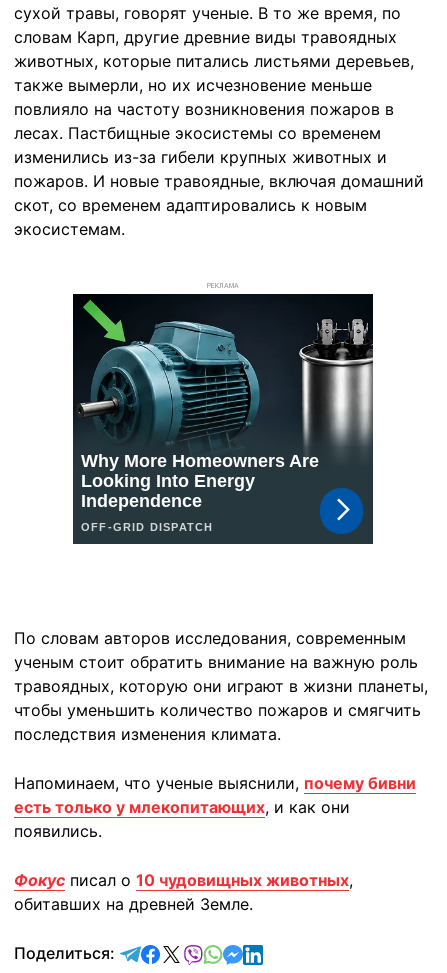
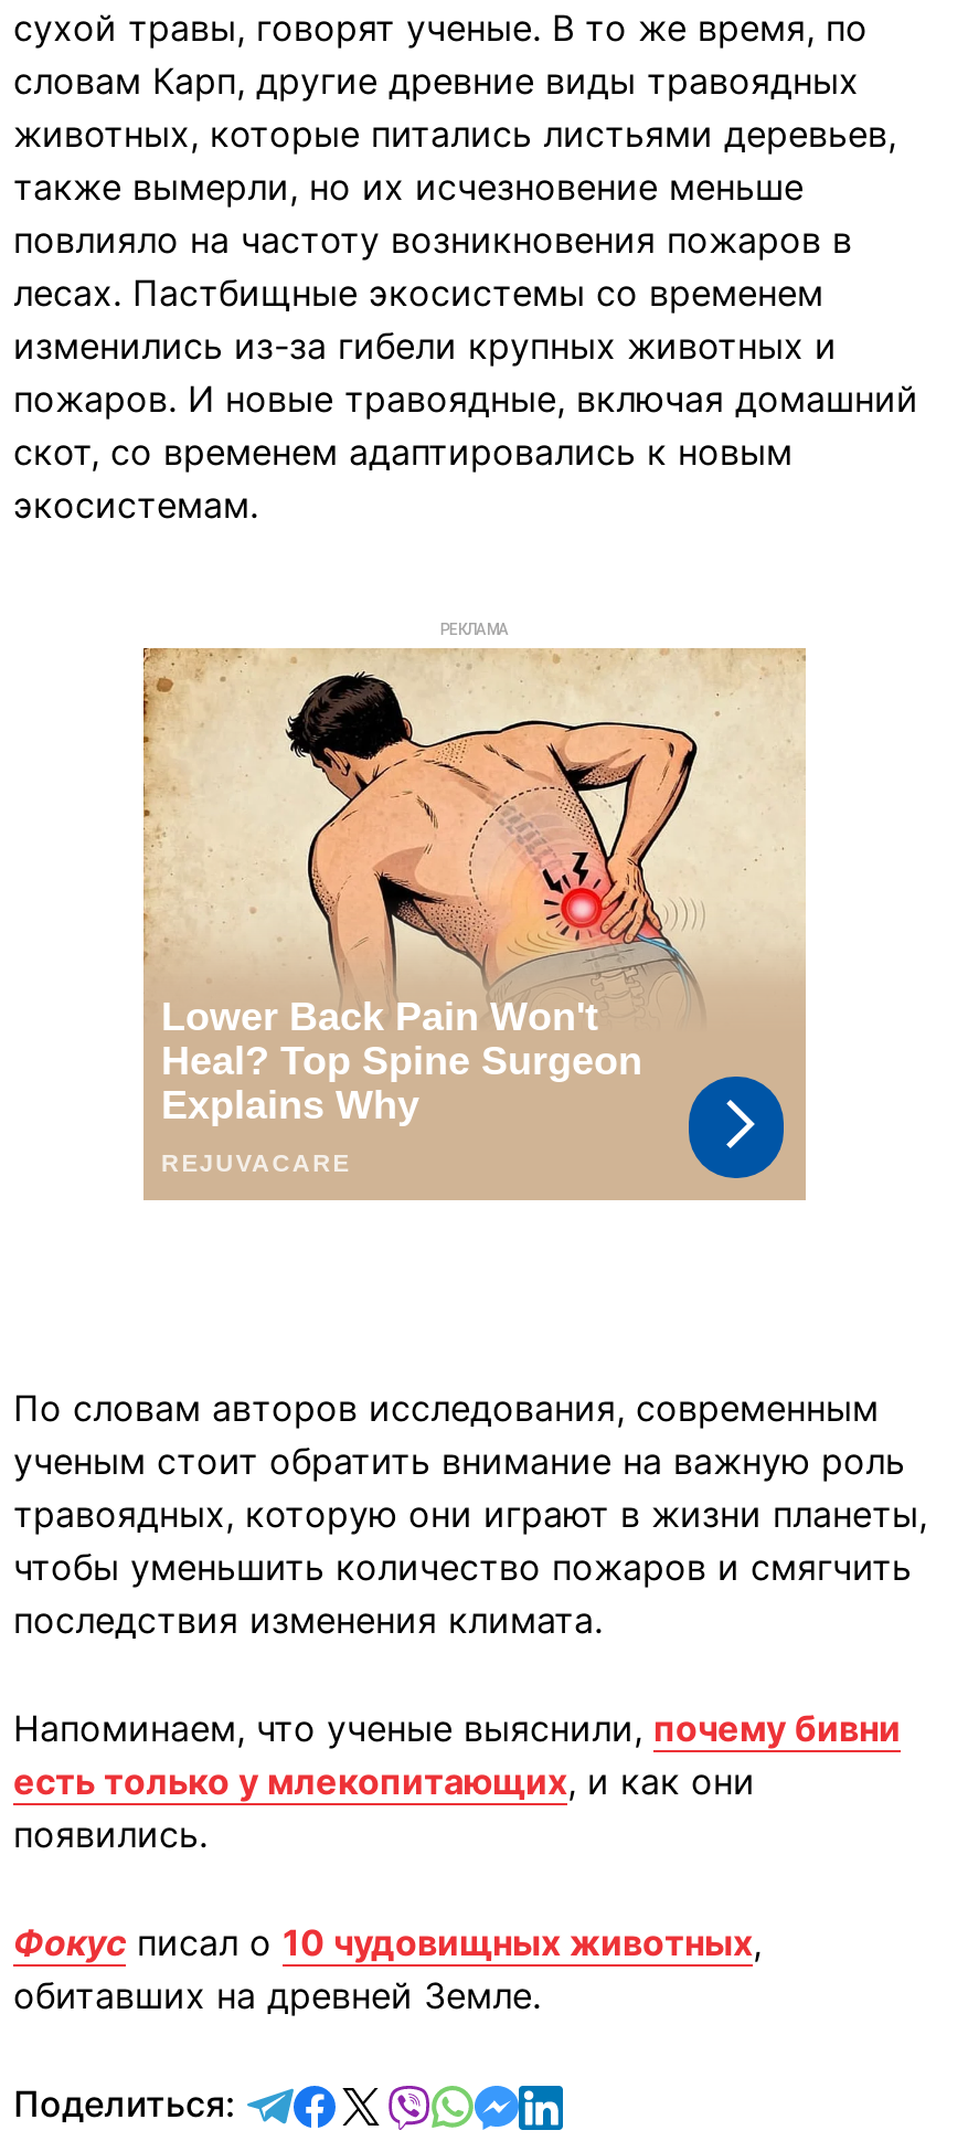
[72,293,374,545] [image] -> [141,647,806,1201] [image]

